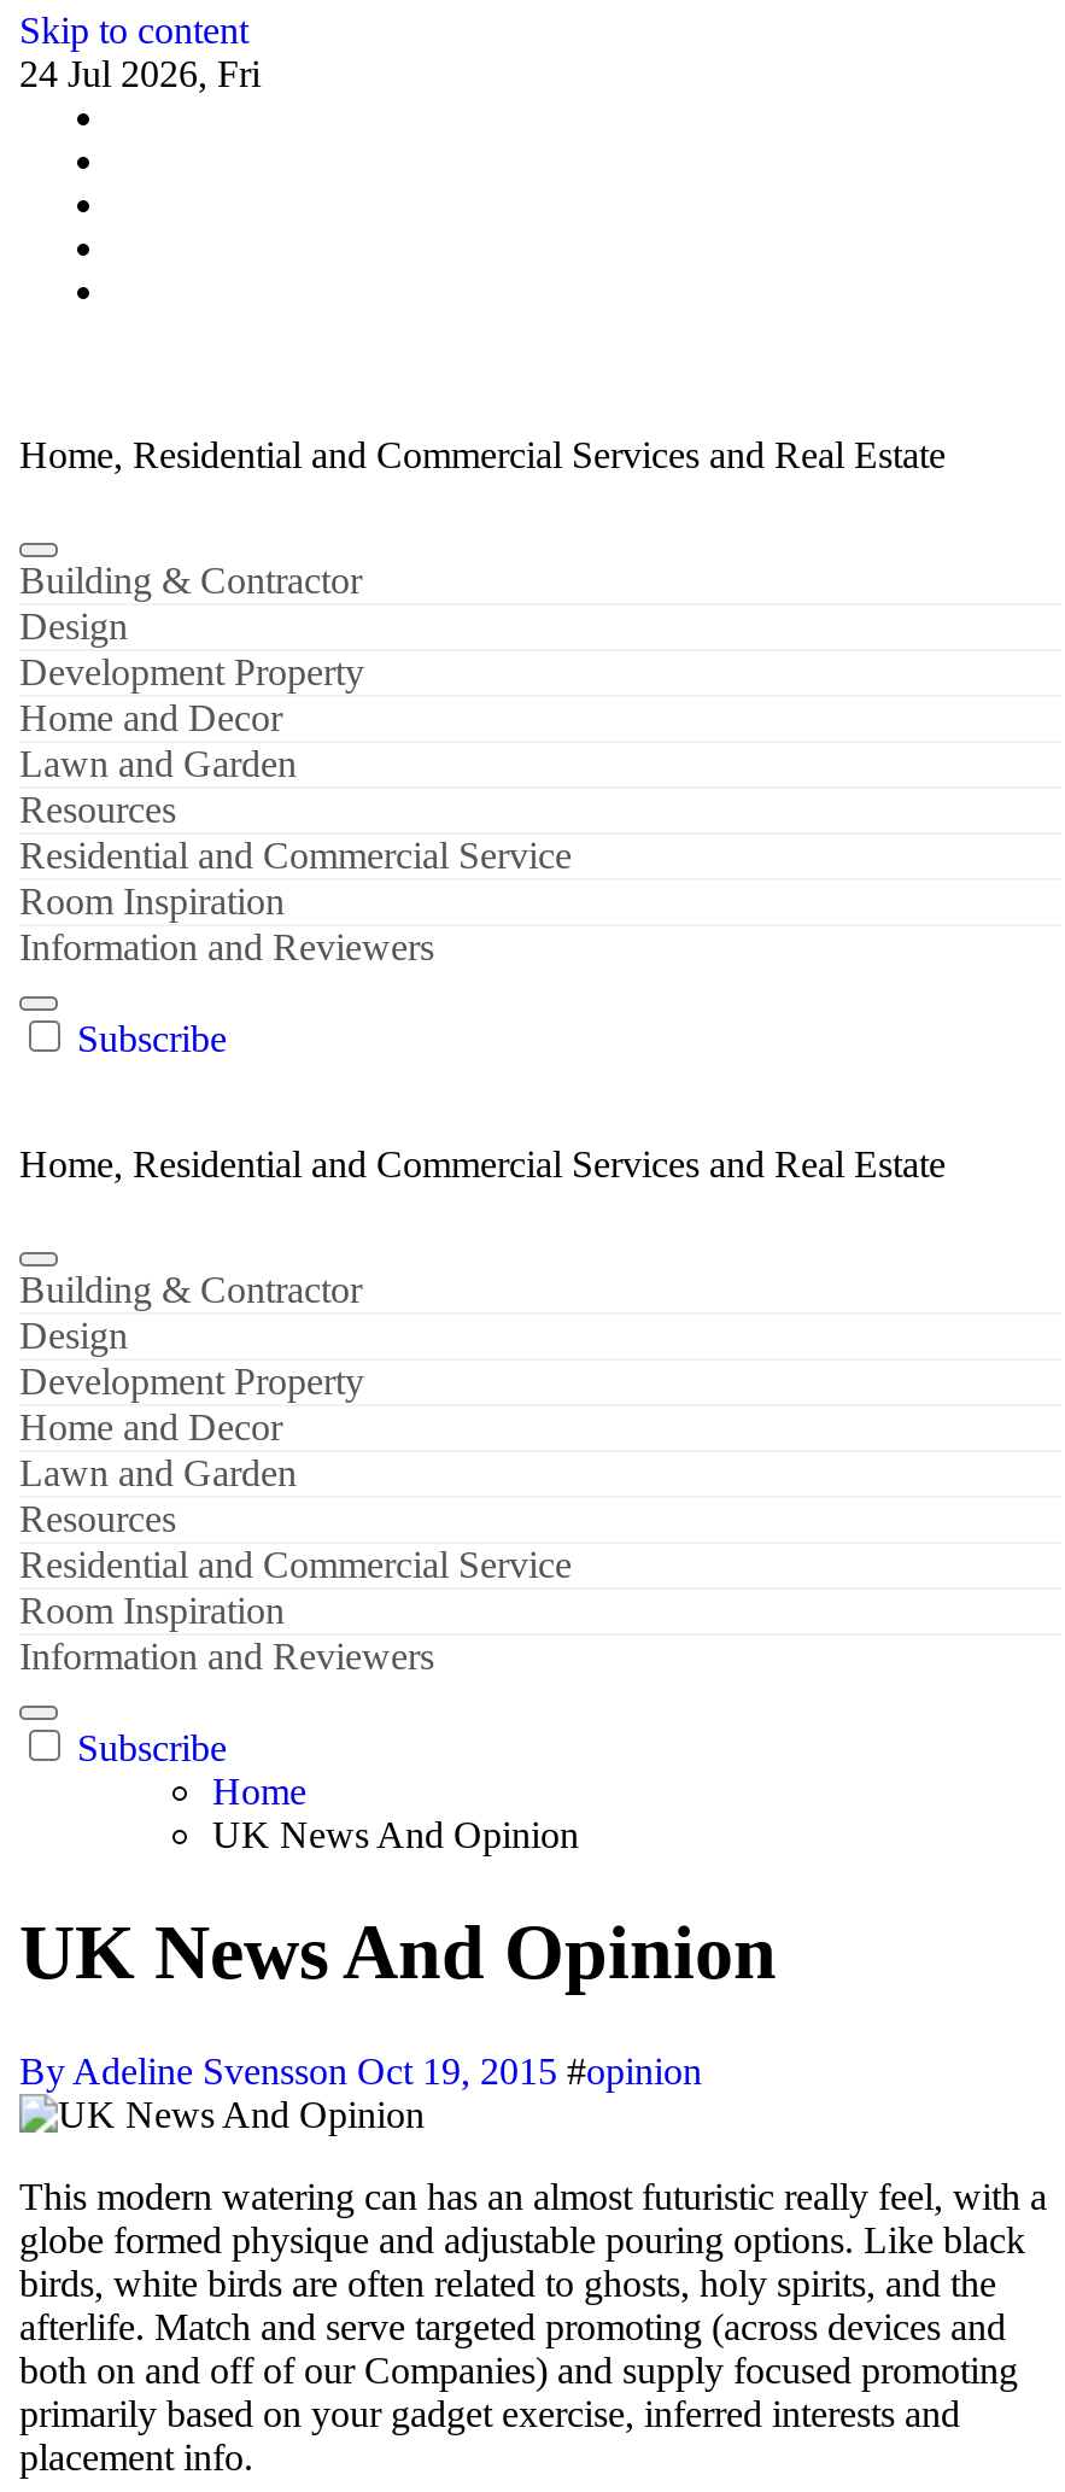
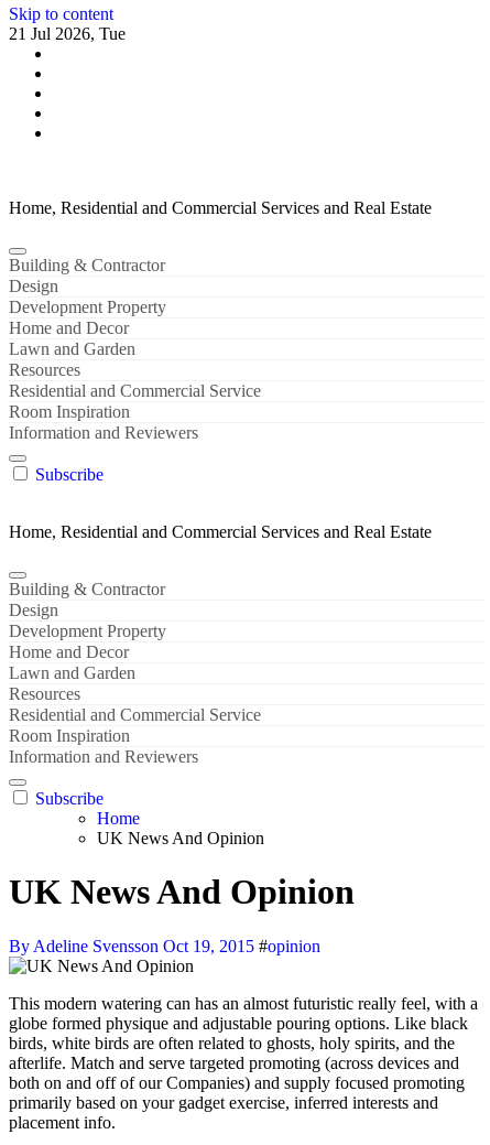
[19,53,261,94] 24 Jul 2026, Fri -> [9,24,126,43] 21 Jul 2026, Tue

